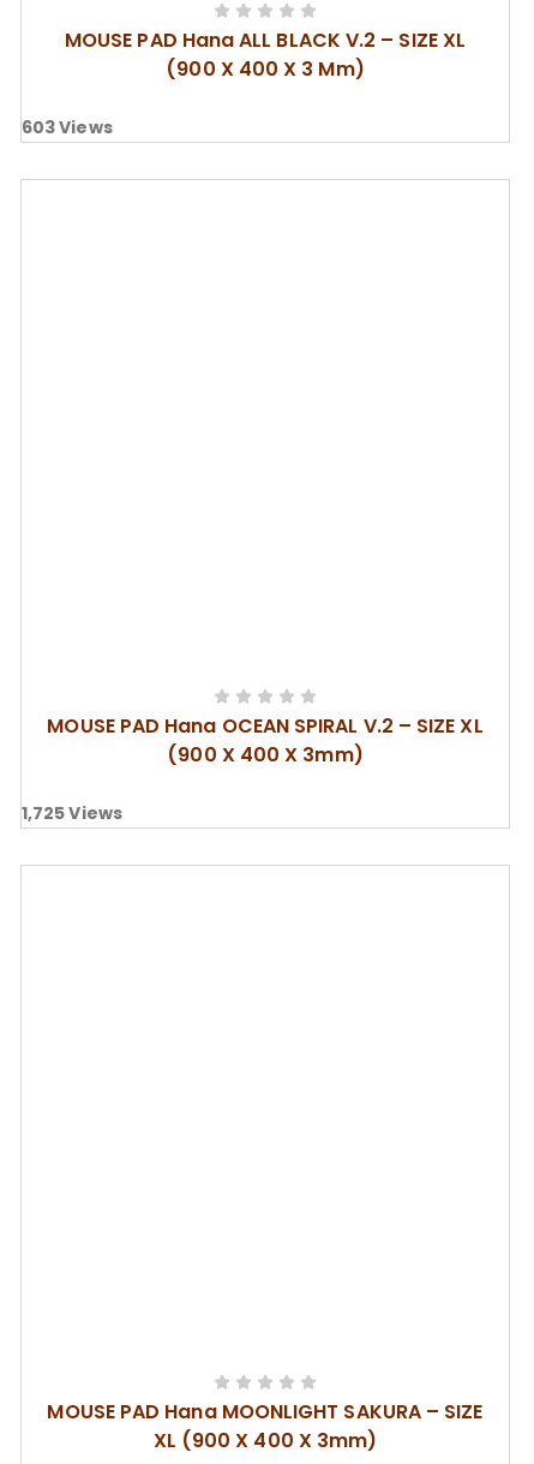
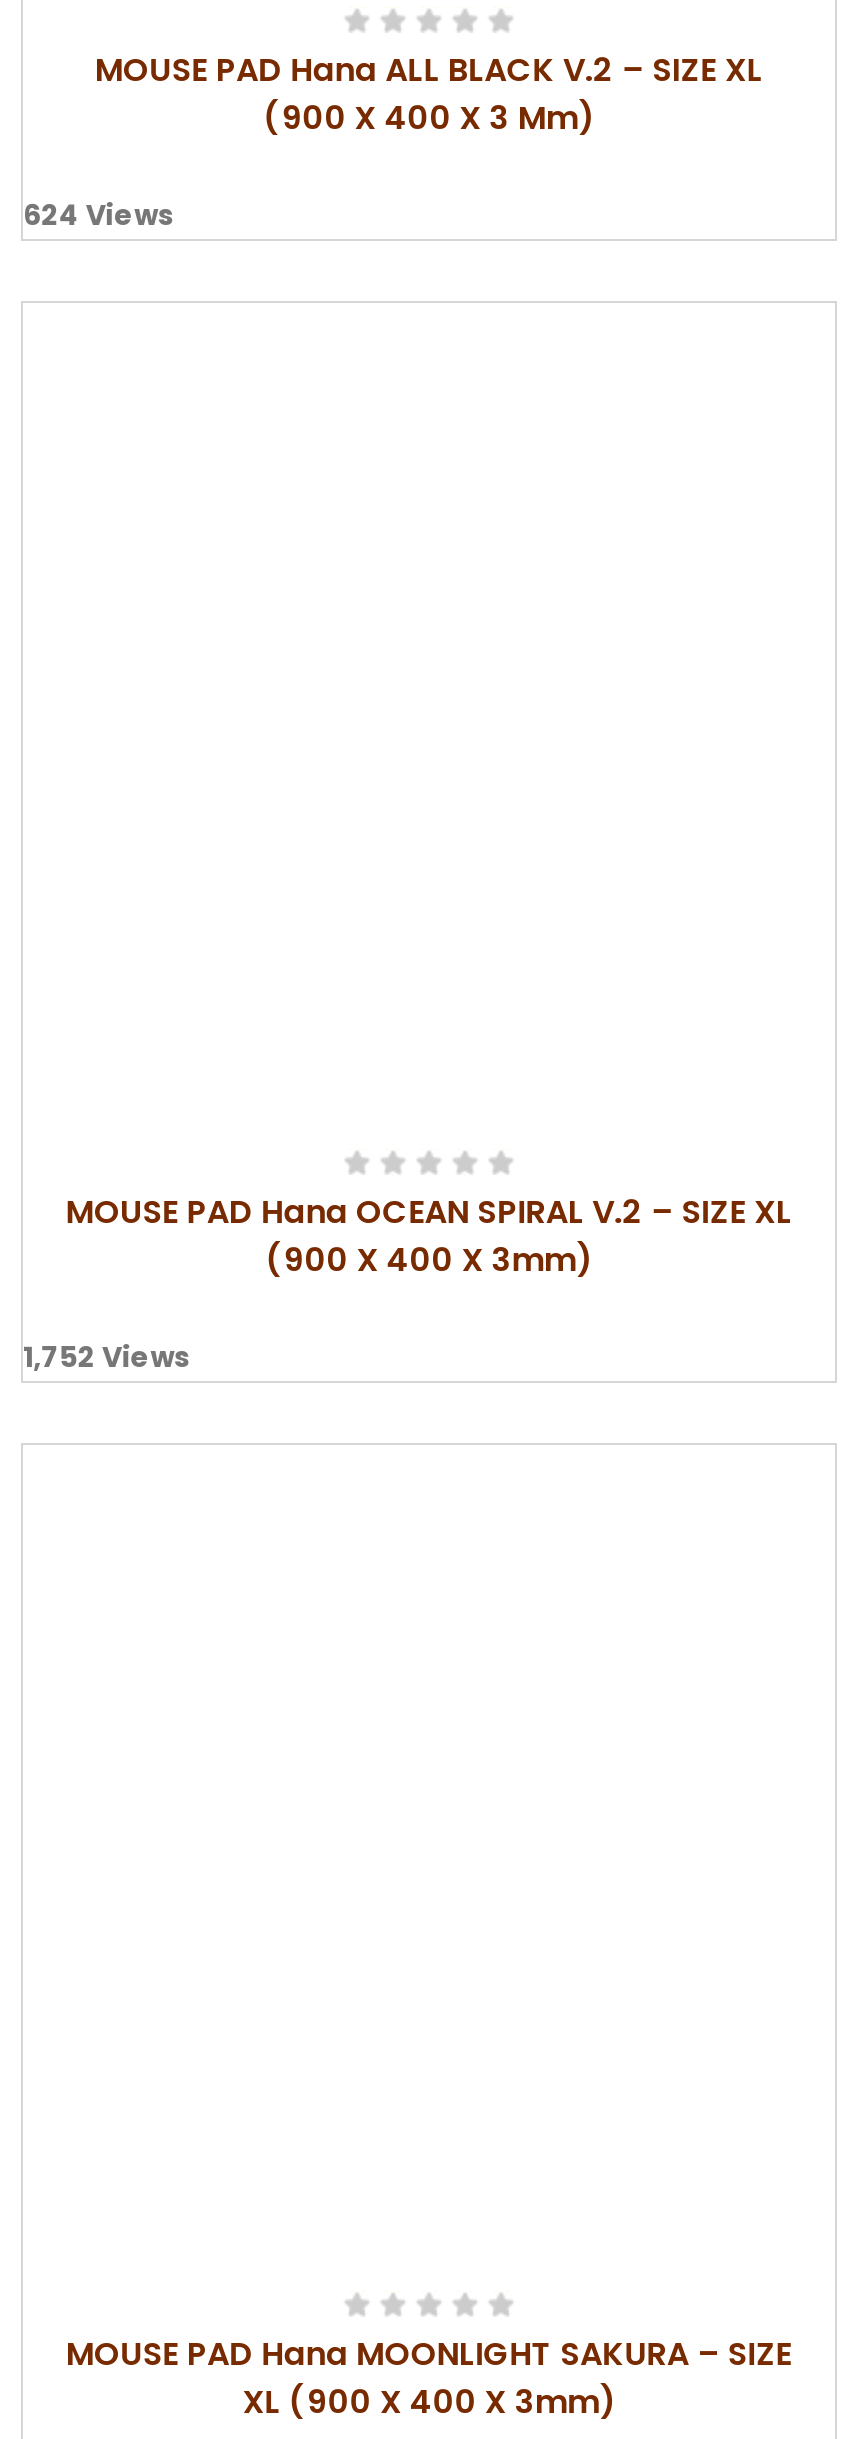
[22,115,112,139] 603 Views -> [23,195,174,235] 624 Views
[22,801,122,825] 1,725 Views -> [23,1337,191,1377] 1,752 Views

